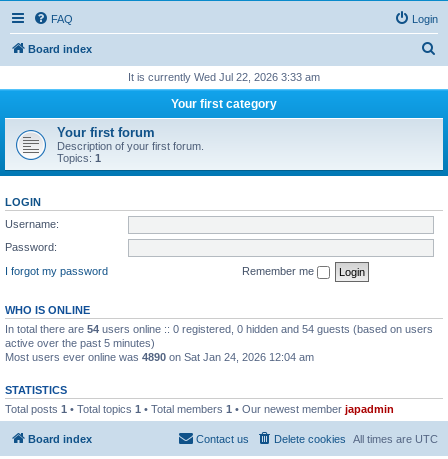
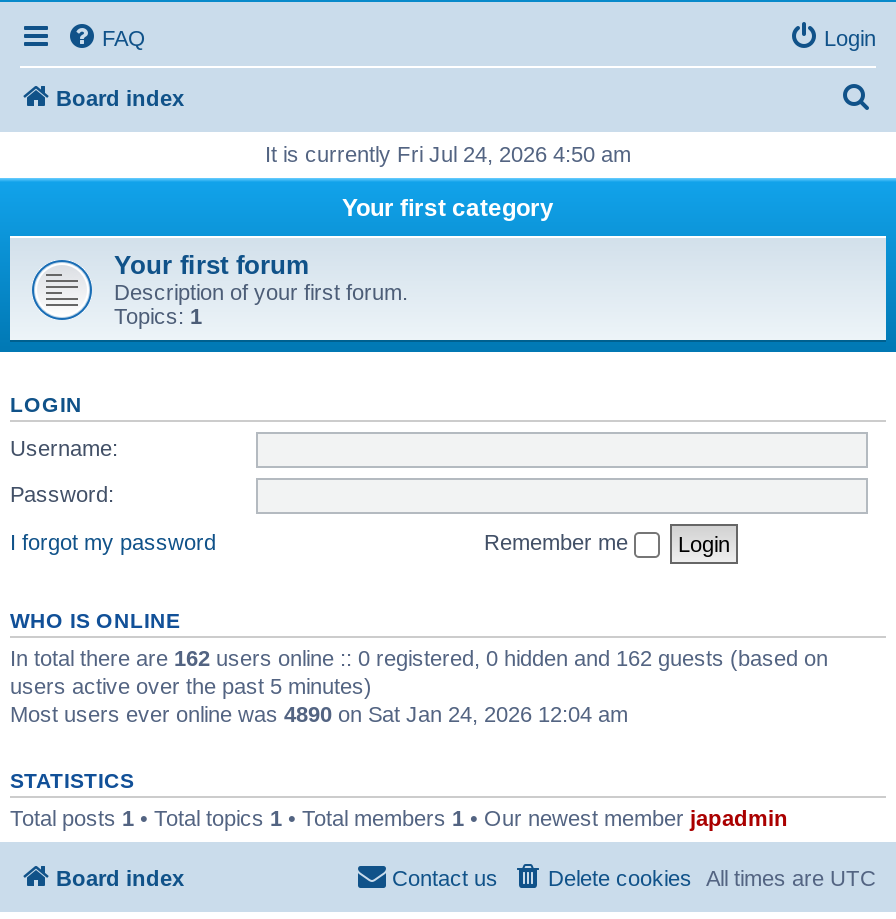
[128,71,320,83] It is currently Wed Jul 22, 2026 3:33 am -> [265,142,631,166] It is currently Fri Jul 24, 2026 4:50 am
[5,322,433,348] In total there are 54 users online :: 0 registered, 0 hidden and 54 guests (based on users | active over the past 5 minutes) -> [10,645,828,697] In total there are 162 users online :: 0 registered, 0 hidden and 162 guests (based on | users active over the past 5 minutes)

